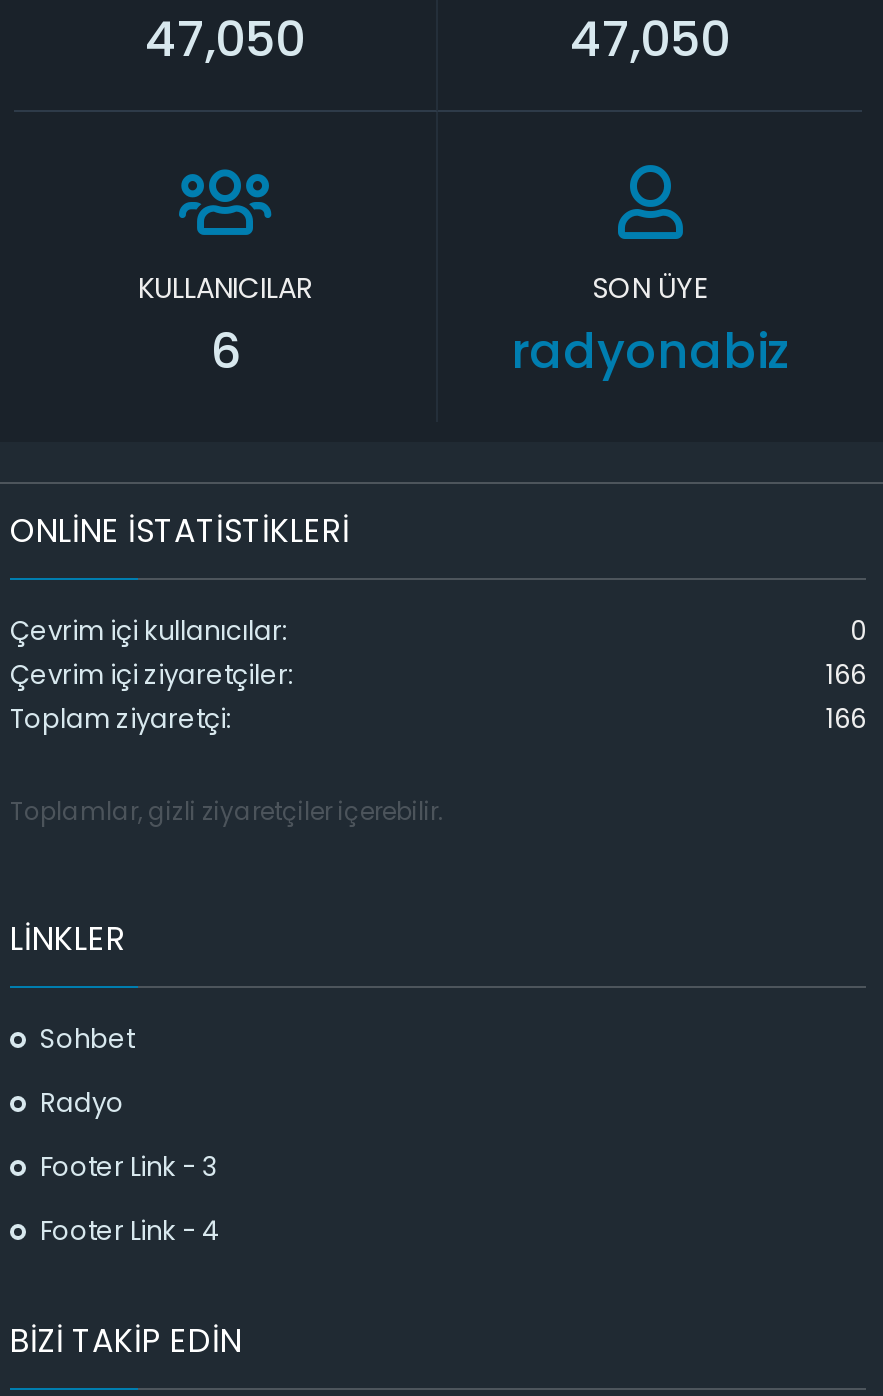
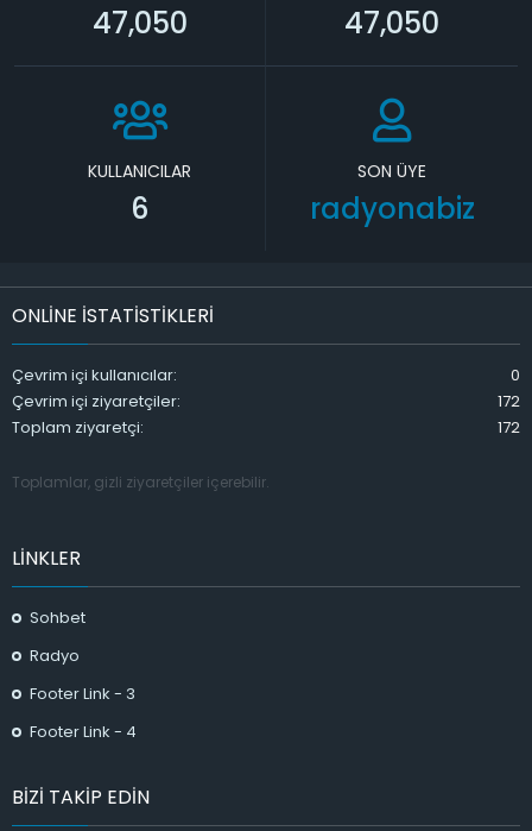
[826,657,866,695] 166 -> [498,391,520,413] 172
[826,701,866,739] 166 -> [498,417,520,439] 172

